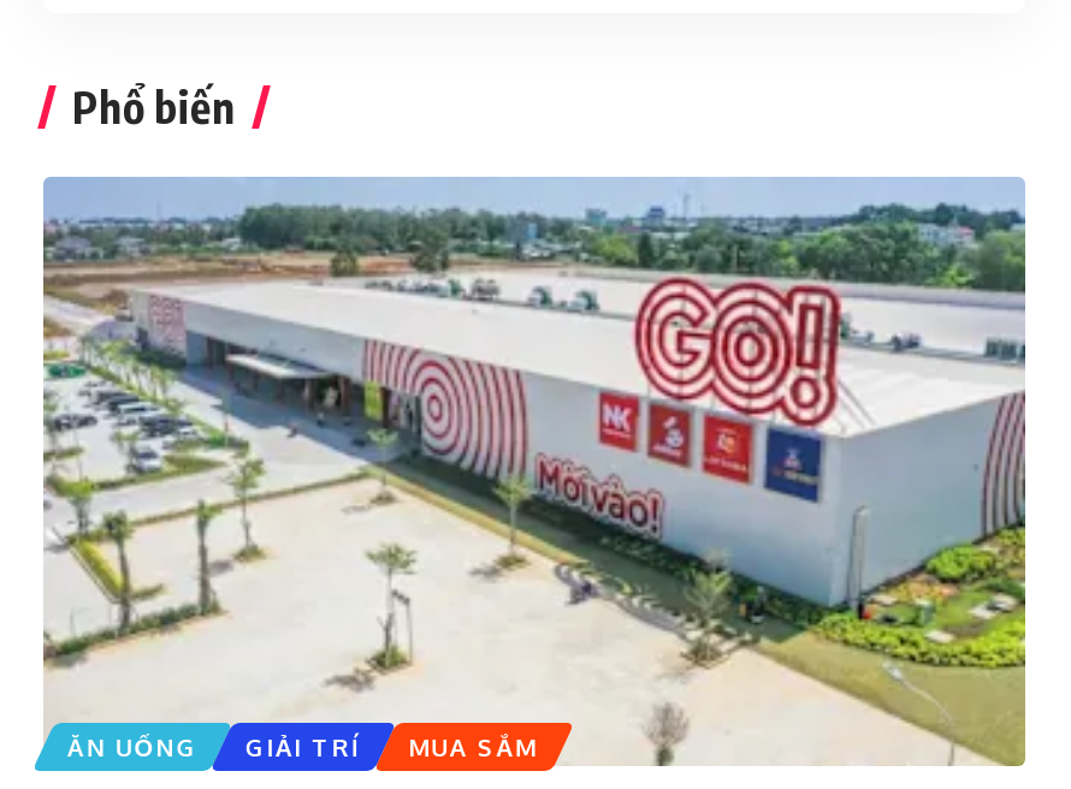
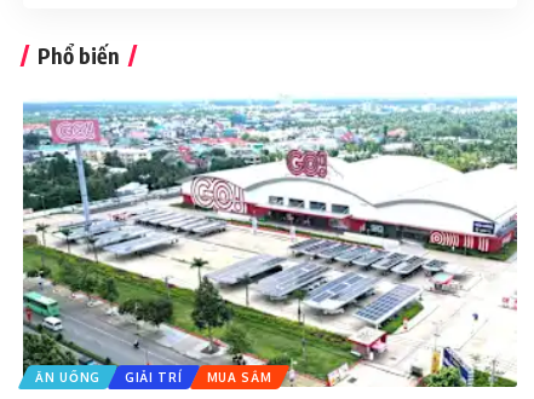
[41,176,1028,775] [image] -> [22,92,517,391] [image]

